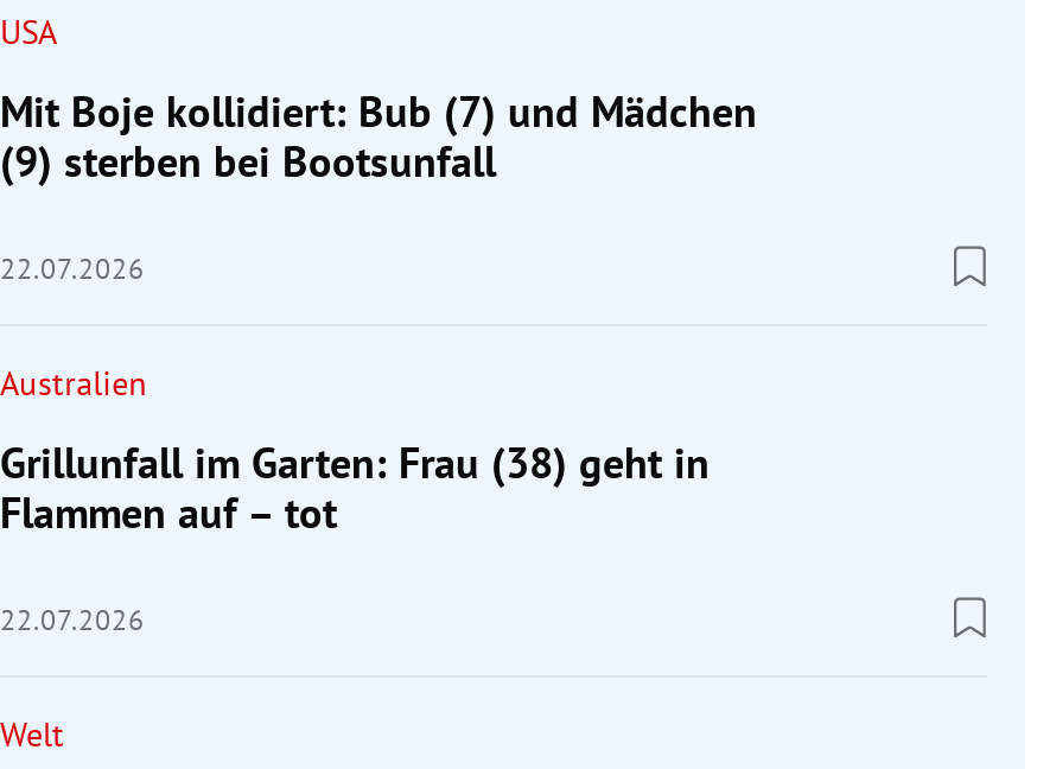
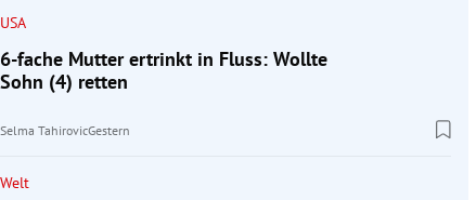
[0,84,757,637] Mit Boje kollidiert: Bub (7) und Mädchen | (9) sterben bei Bootsunfall | 22.07.2026 | Australien | Grillunfall im Garten: Frau (38) geht in | Flammen auf – tot | 22.07.2026 -> [0,46,327,138] 6-fache Mutter ertrinkt in Fluss: Wollte | Sohn (4) retten | Selma TahirovicGestern

